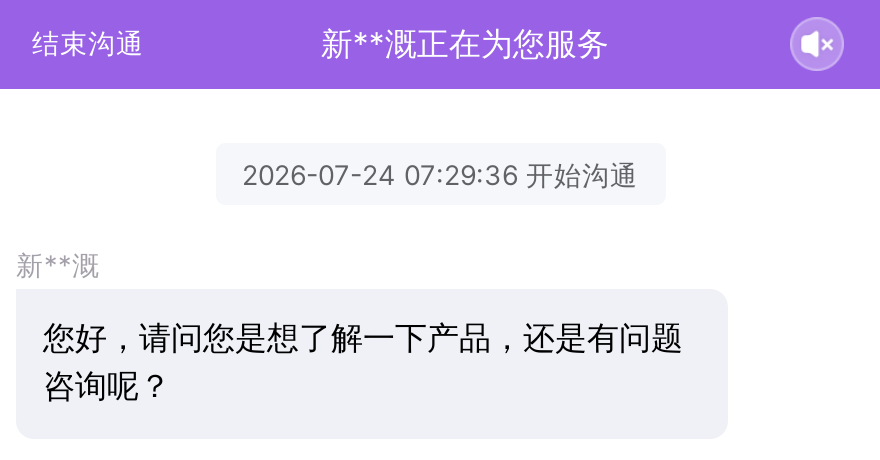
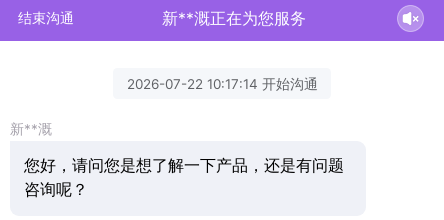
[242,158,638,190] 2026-07-24 07:29:36 开始沟通 -> [126,76,317,92] 2026-07-22 10:17:14 开始沟通

